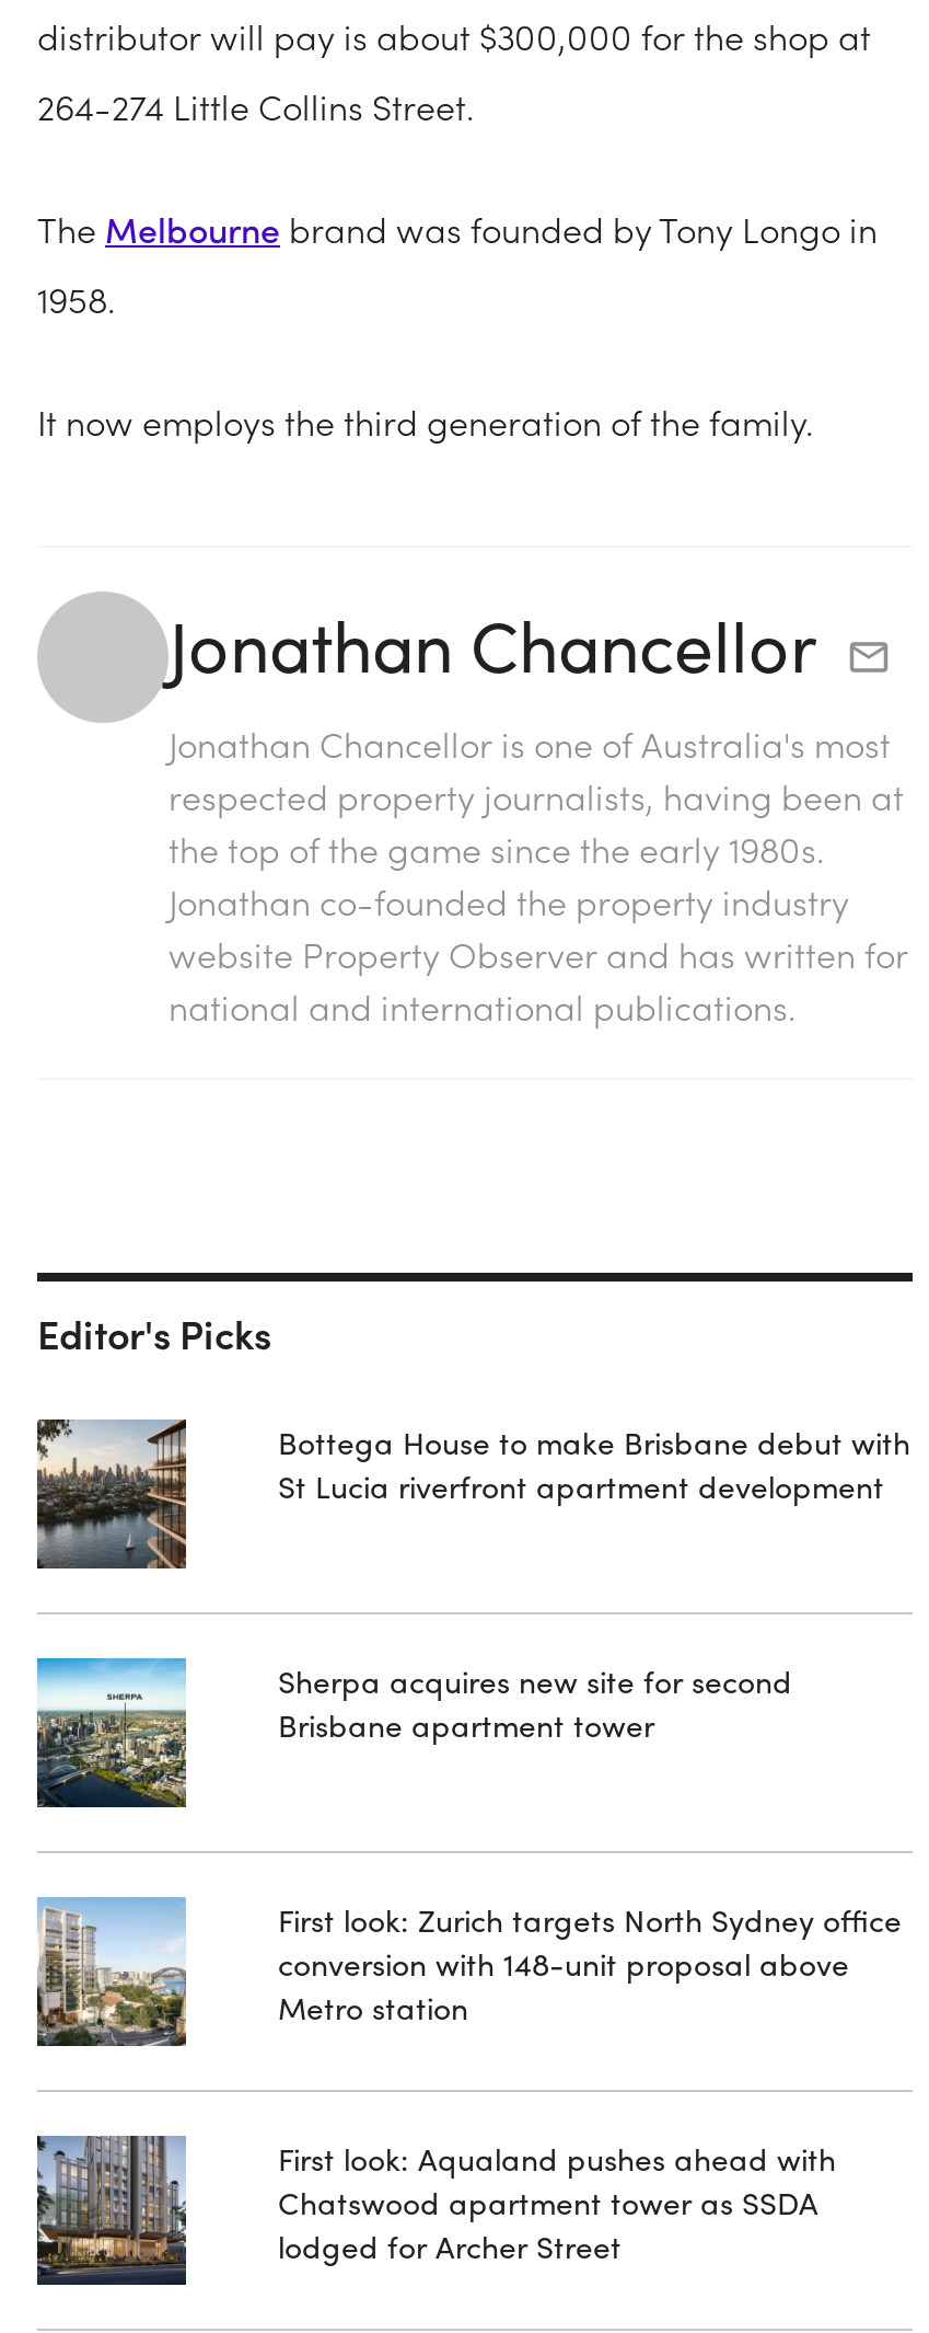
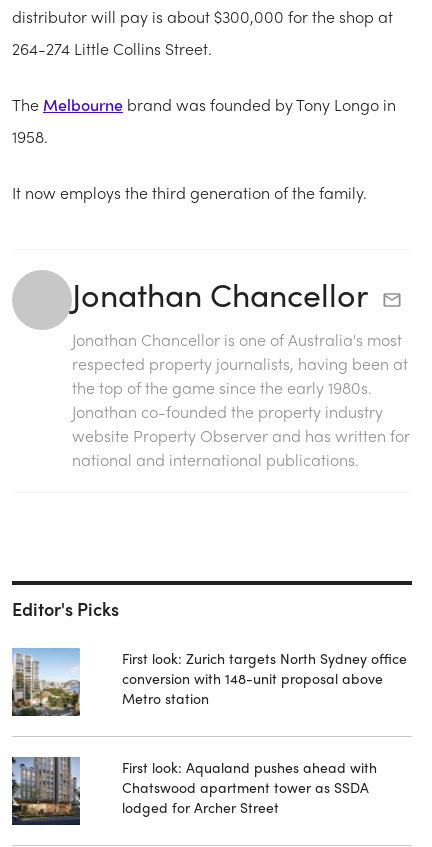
[35,1417,188,1571] [image] -> none
[278,1420,910,1508] Bottega House to make Brisbane debut with | St Lucia riverfront apartment development -> none
[35,1656,188,1807] [image] -> none
[278,1659,792,1746] Sherpa acquires new site for second | Brisbane apartment tower -> none

